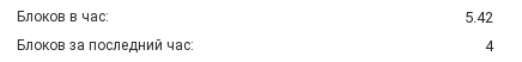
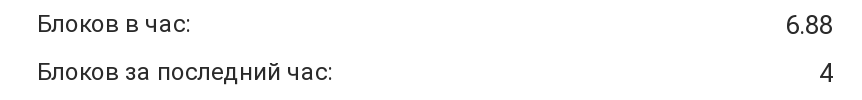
[465,8,493,26] 5.42 -> [785,10,833,40] 6.88

